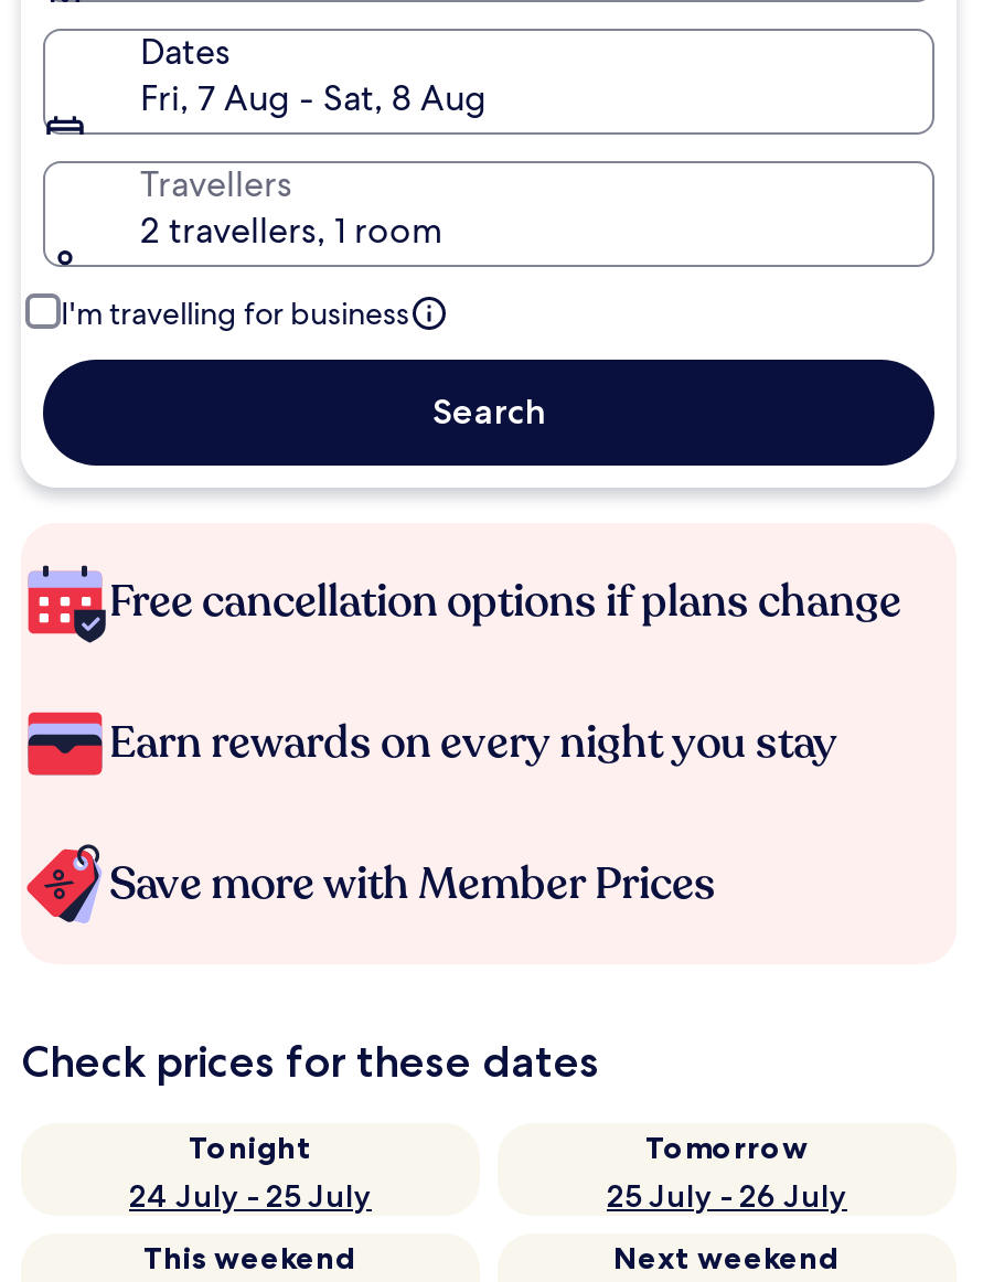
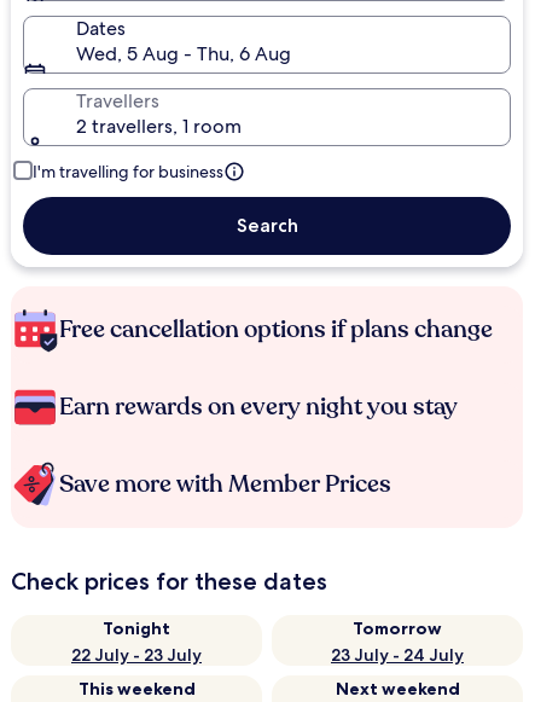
[140,75,487,121] Fri, 7 Aug - Sat, 8 Aug -> [76,41,291,66] Wed, 5 Aug - Thu, 6 Aug
[129,1176,372,1216] 24 July - 25 July -> [71,644,202,666] 22 July - 23 July
[607,1176,847,1216] 25 July - 26 July -> [331,644,464,666] 23 July - 24 July

